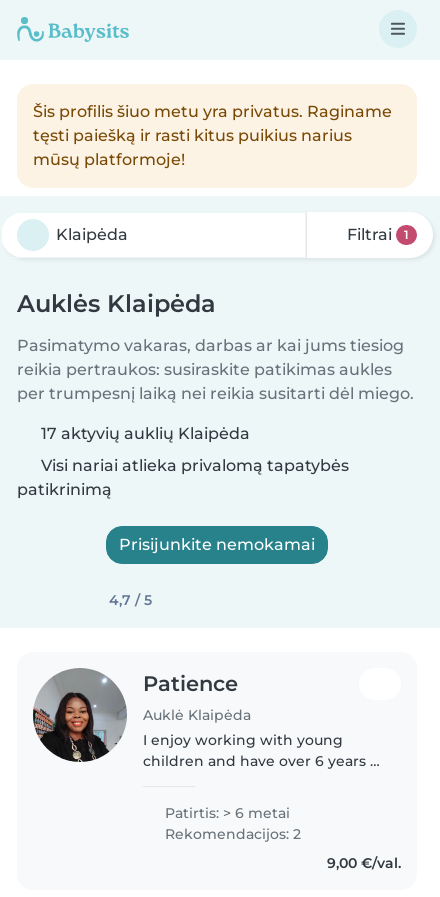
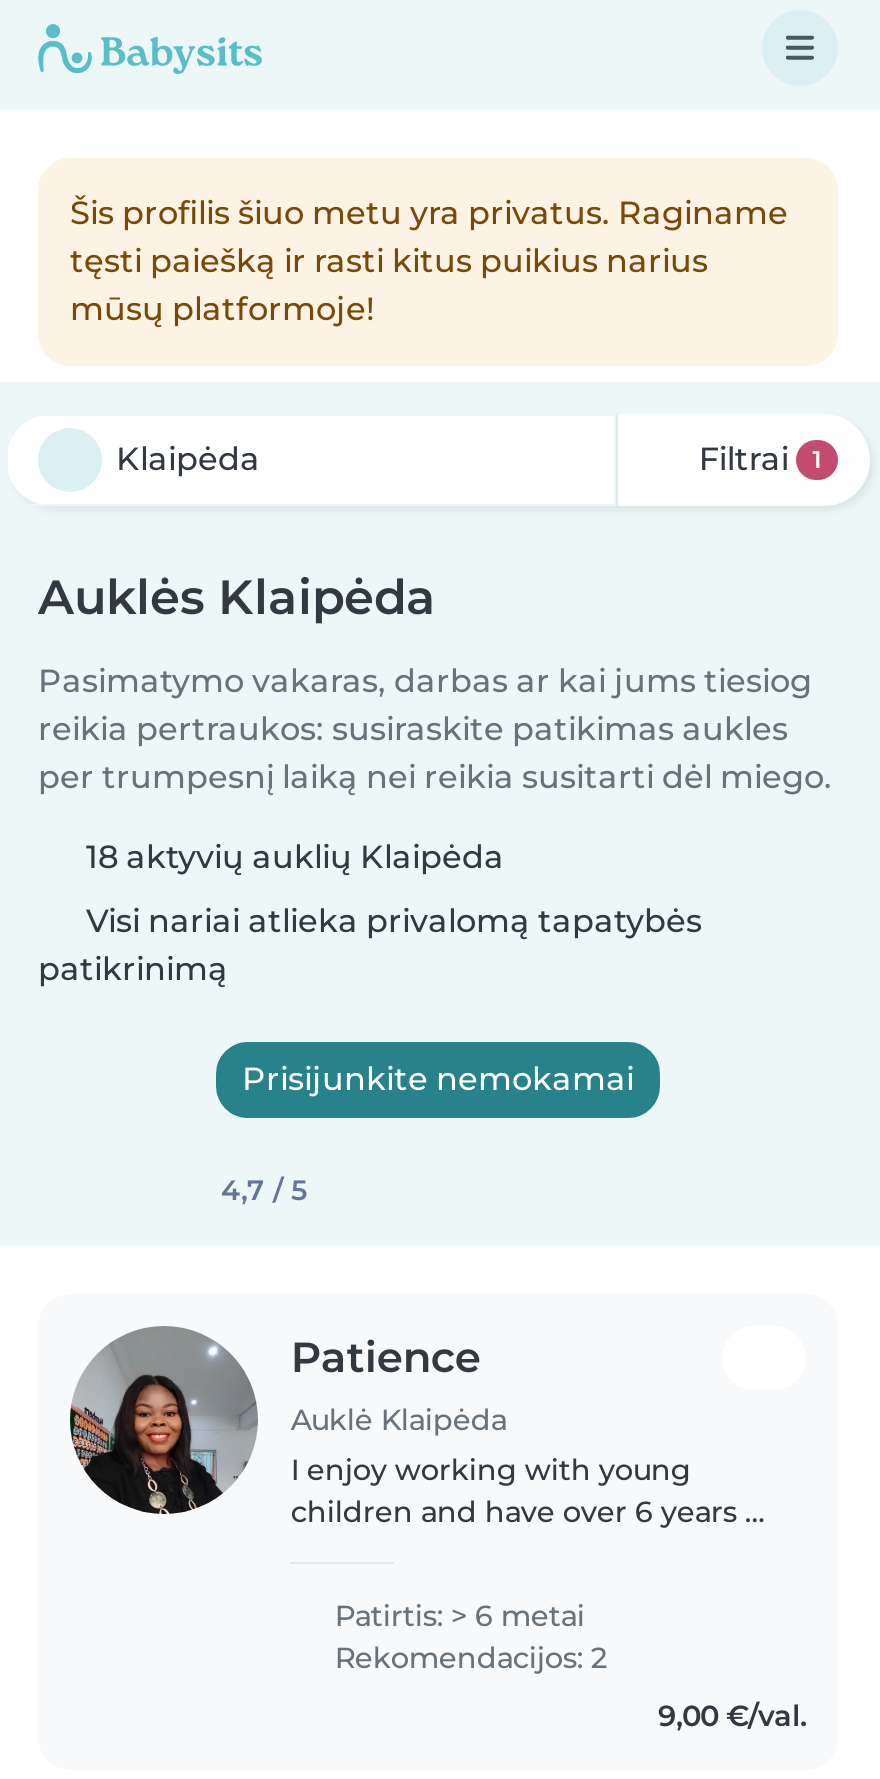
[41,424,250,443] 17 aktyvių auklių Klaipėda -> [86,838,504,876] 18 aktyvių auklių Klaipėda

